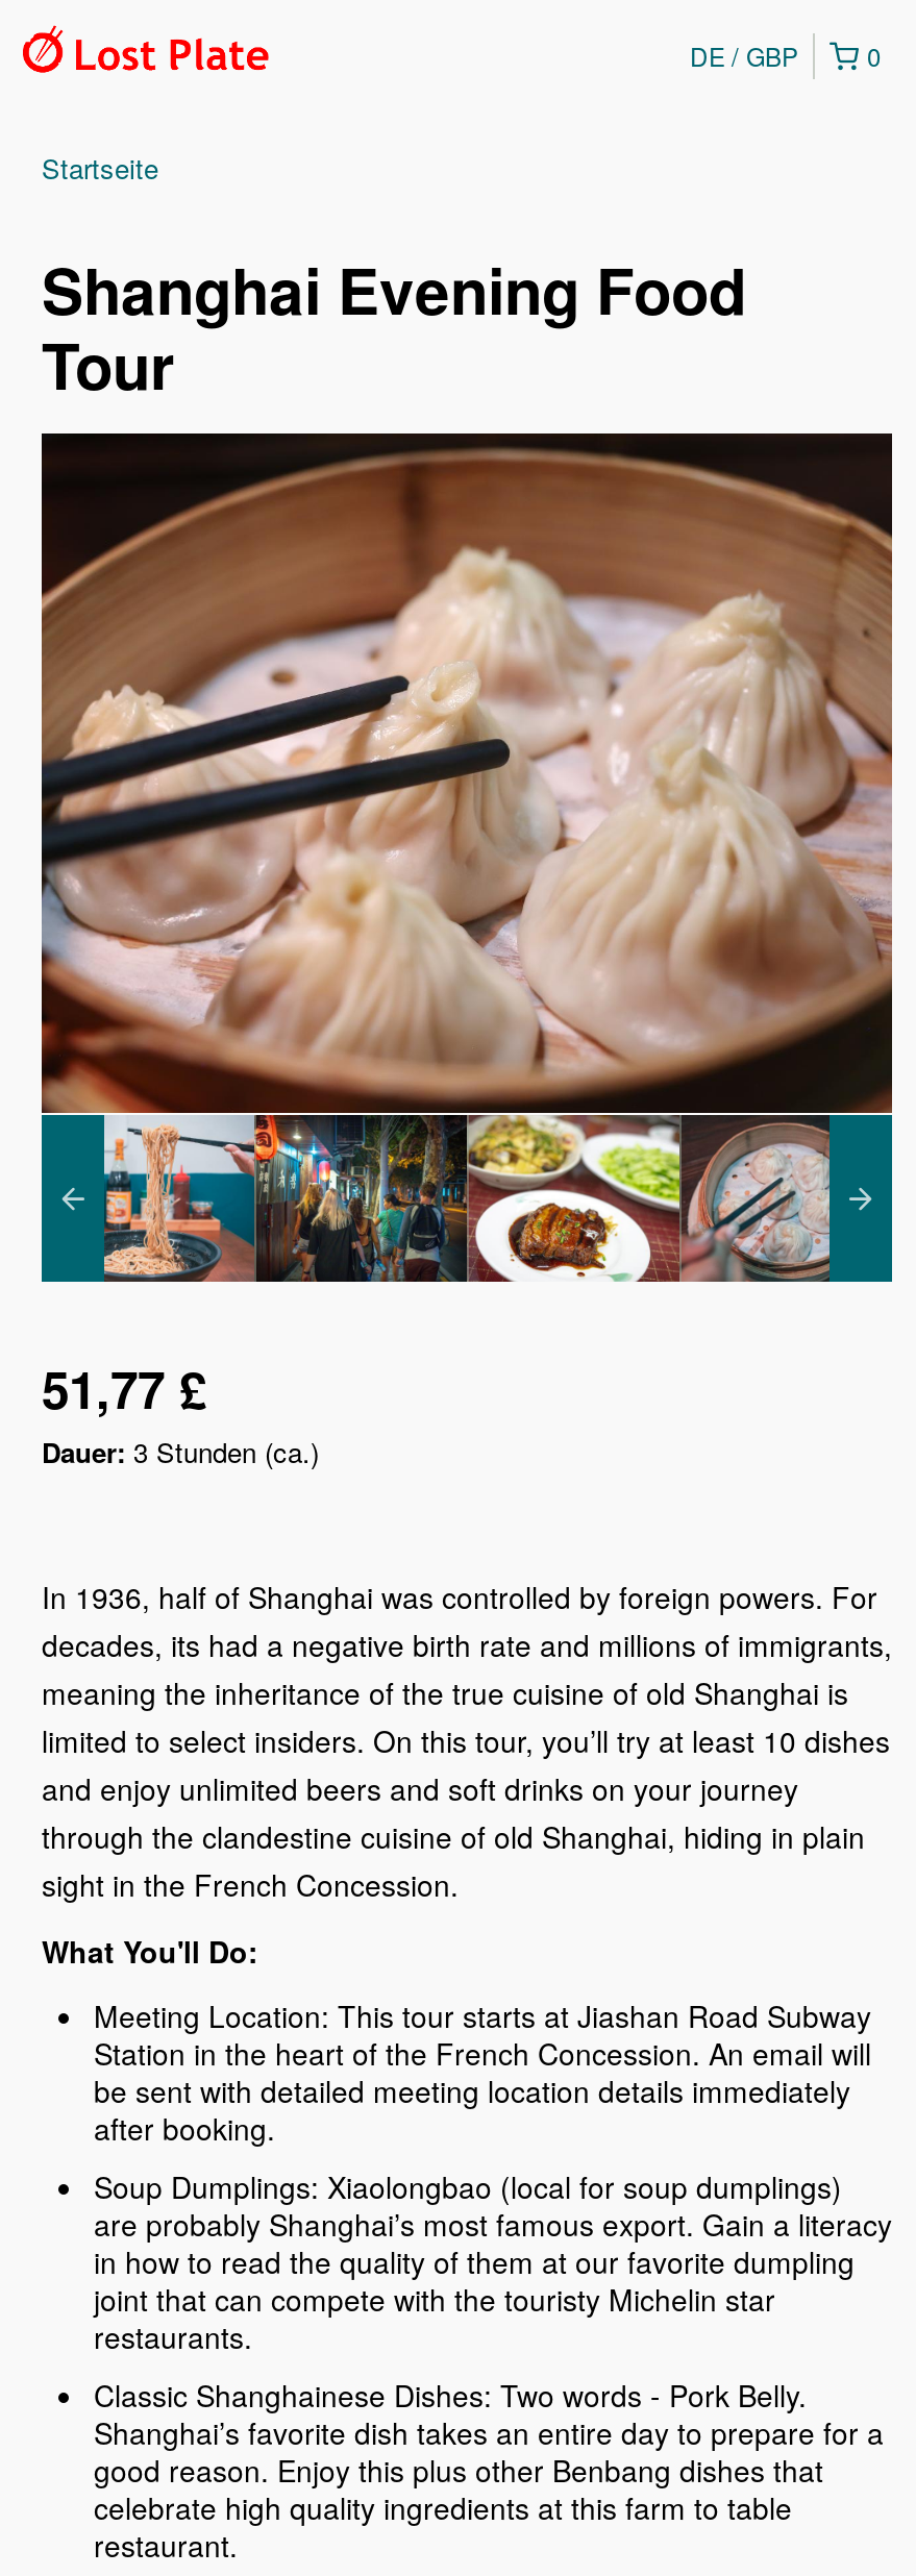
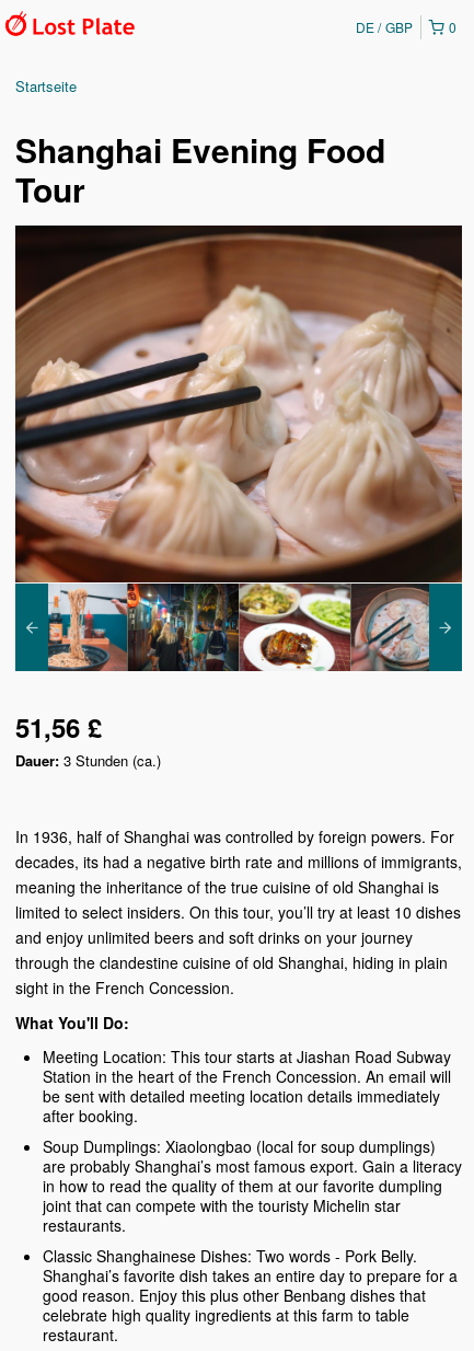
[42,1353,206,1424] 51,77 £ -> [15,709,102,746] 51,56 £

